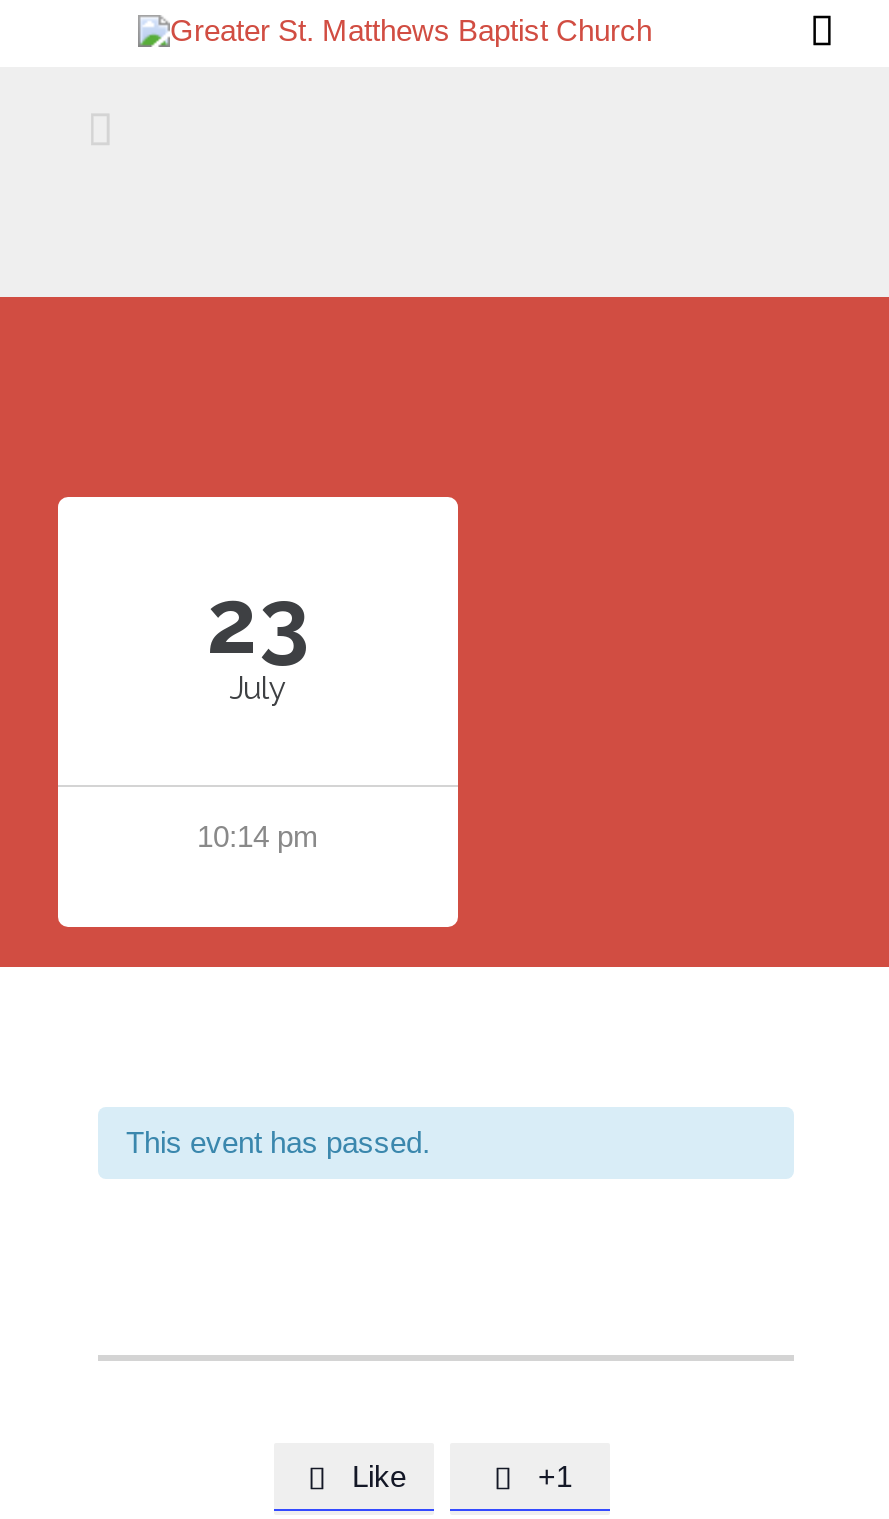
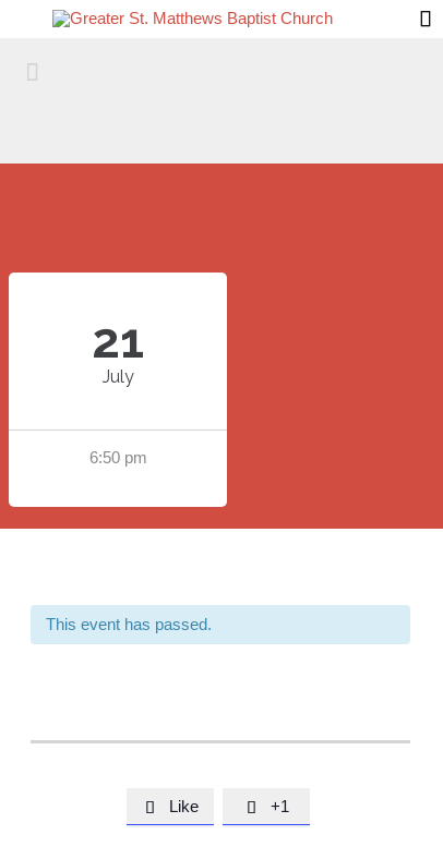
[207,569,309,675] 23 -> [92,312,144,370] 21
[197,819,319,853] 10:14 pm -> [89,448,147,467] 6:50 pm

